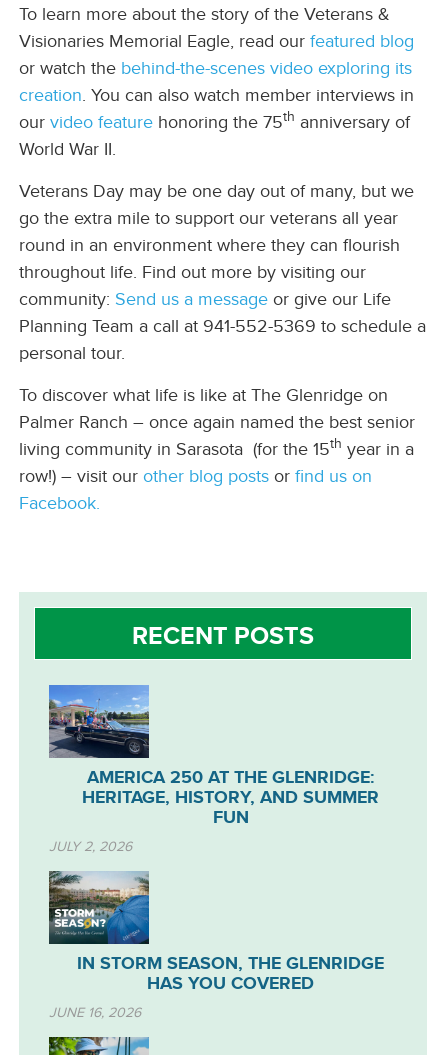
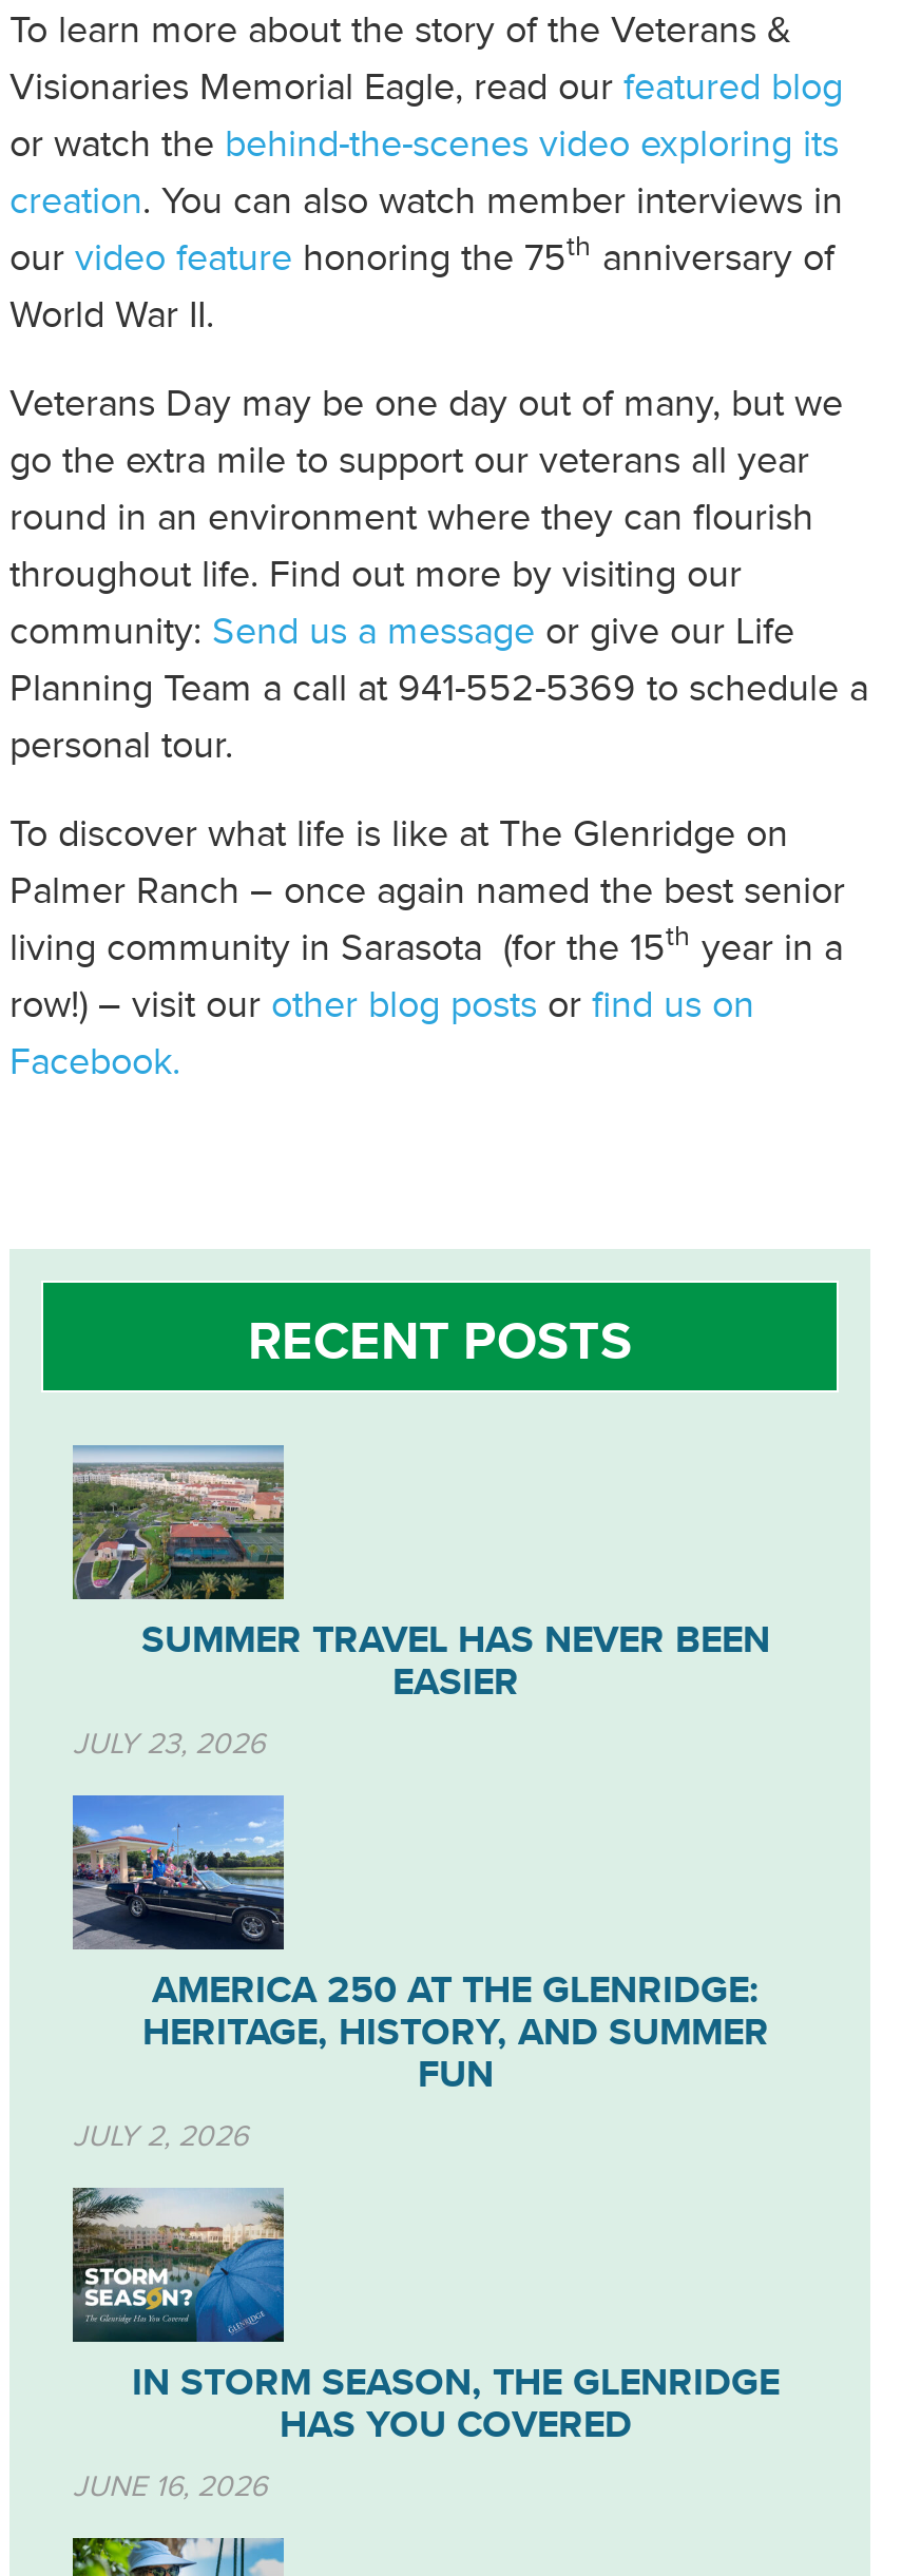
none -> [71,1447,770,1773] [image] | SUMMER TRAVEL HAS NEVER BEEN | EASIER | JULY 23, 2026

